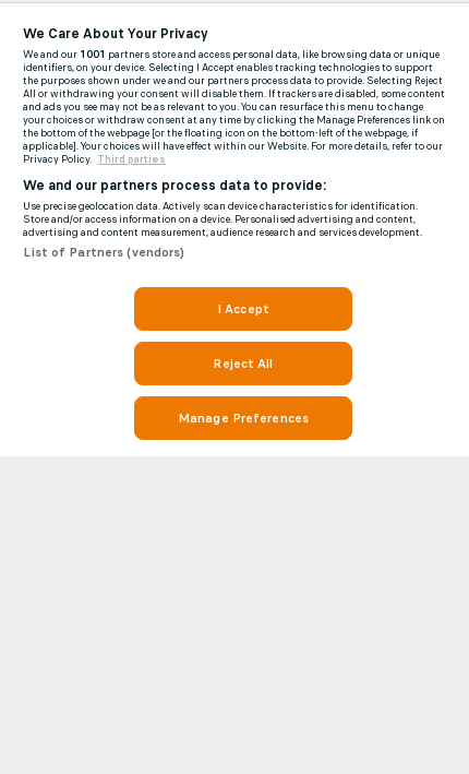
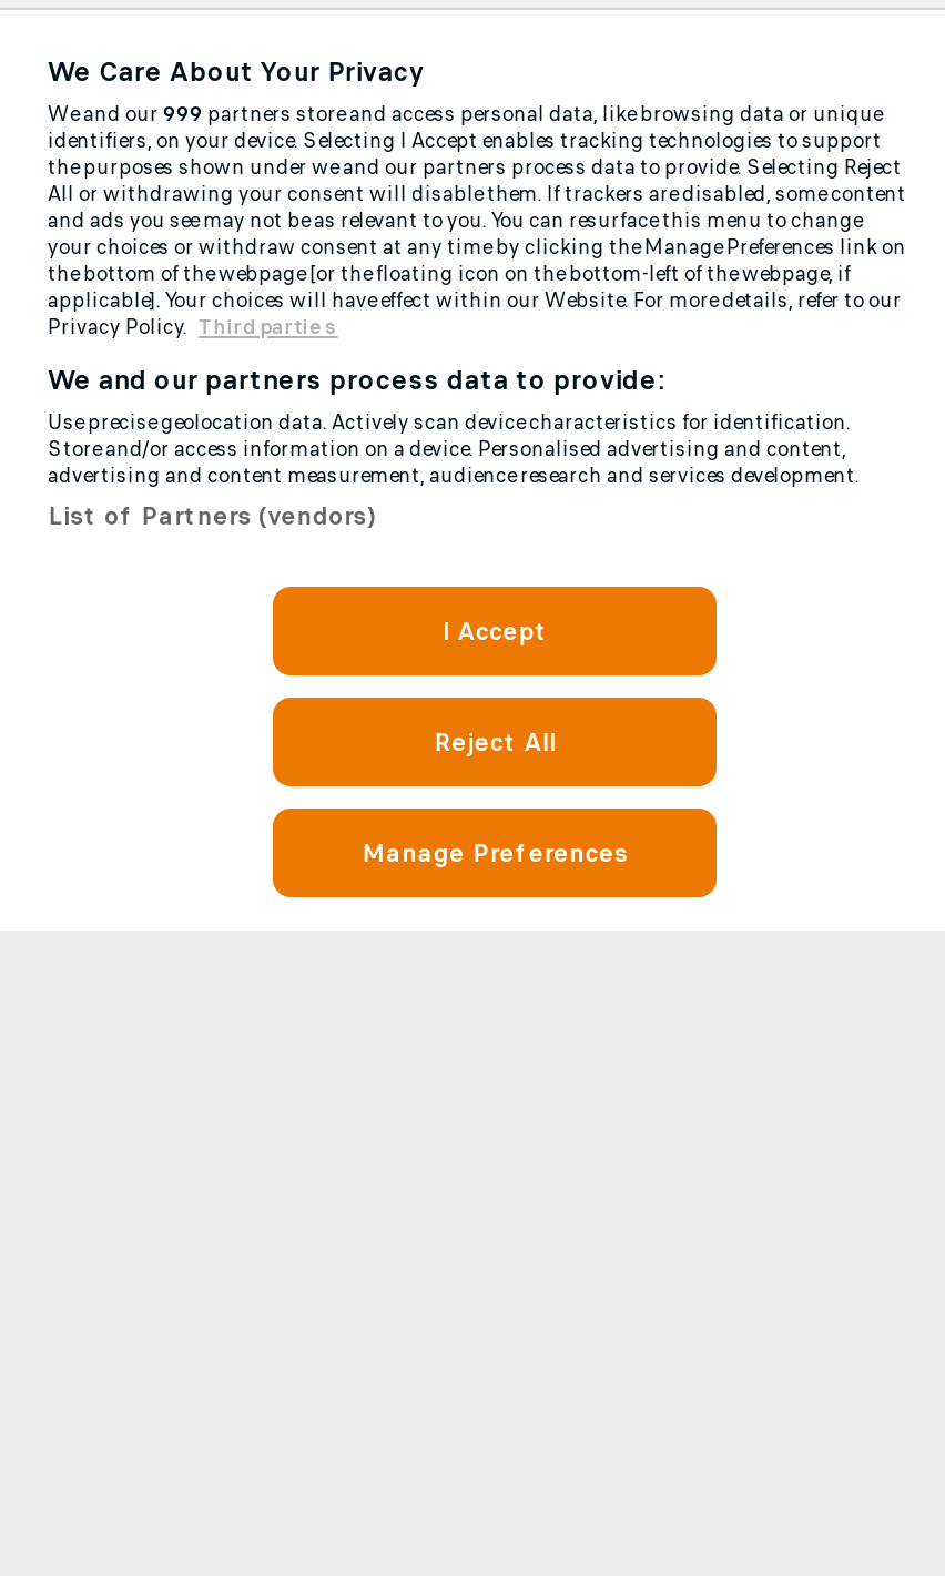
[23,48,440,61] We and our 1001 partners store and access personal data, like browsing data or unique -> [47,101,882,128] We and our 999 partners store and access personal data, like browsing data or unique

